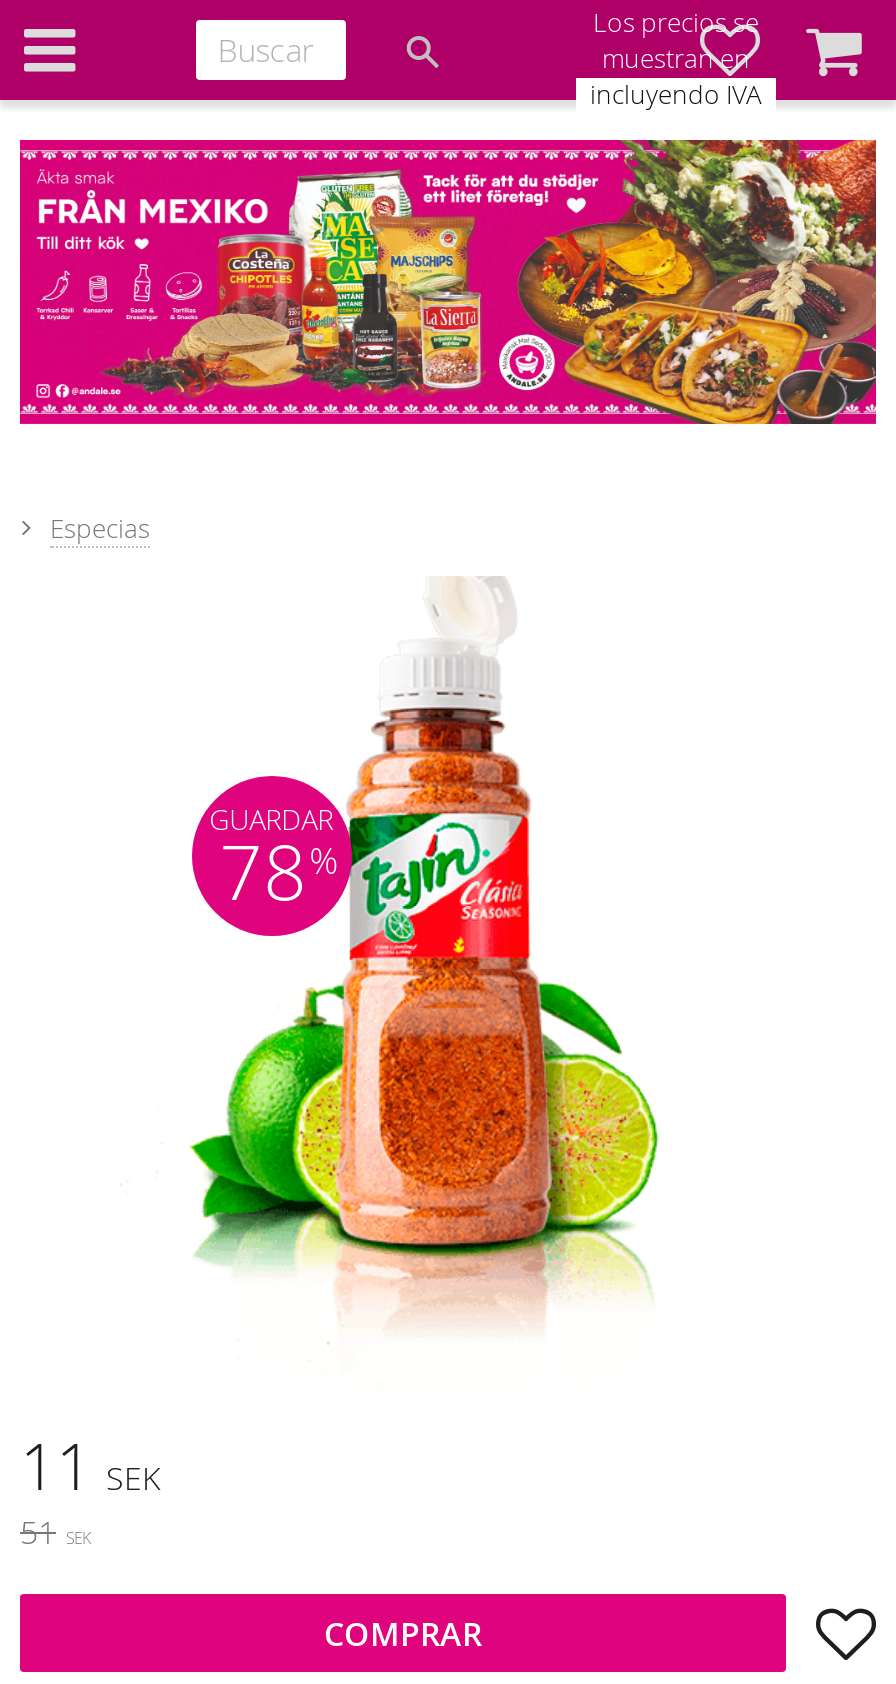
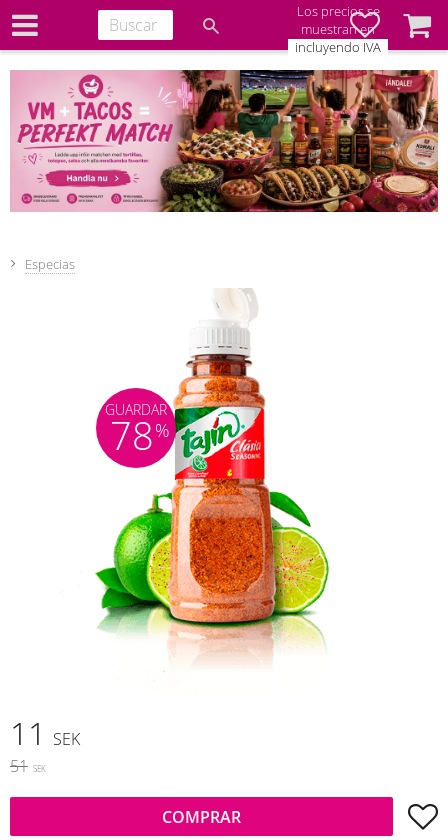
[20,138,878,426] [image] -> [11,69,439,213] [image]

